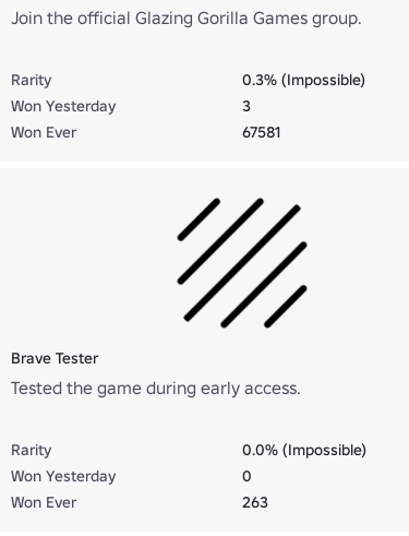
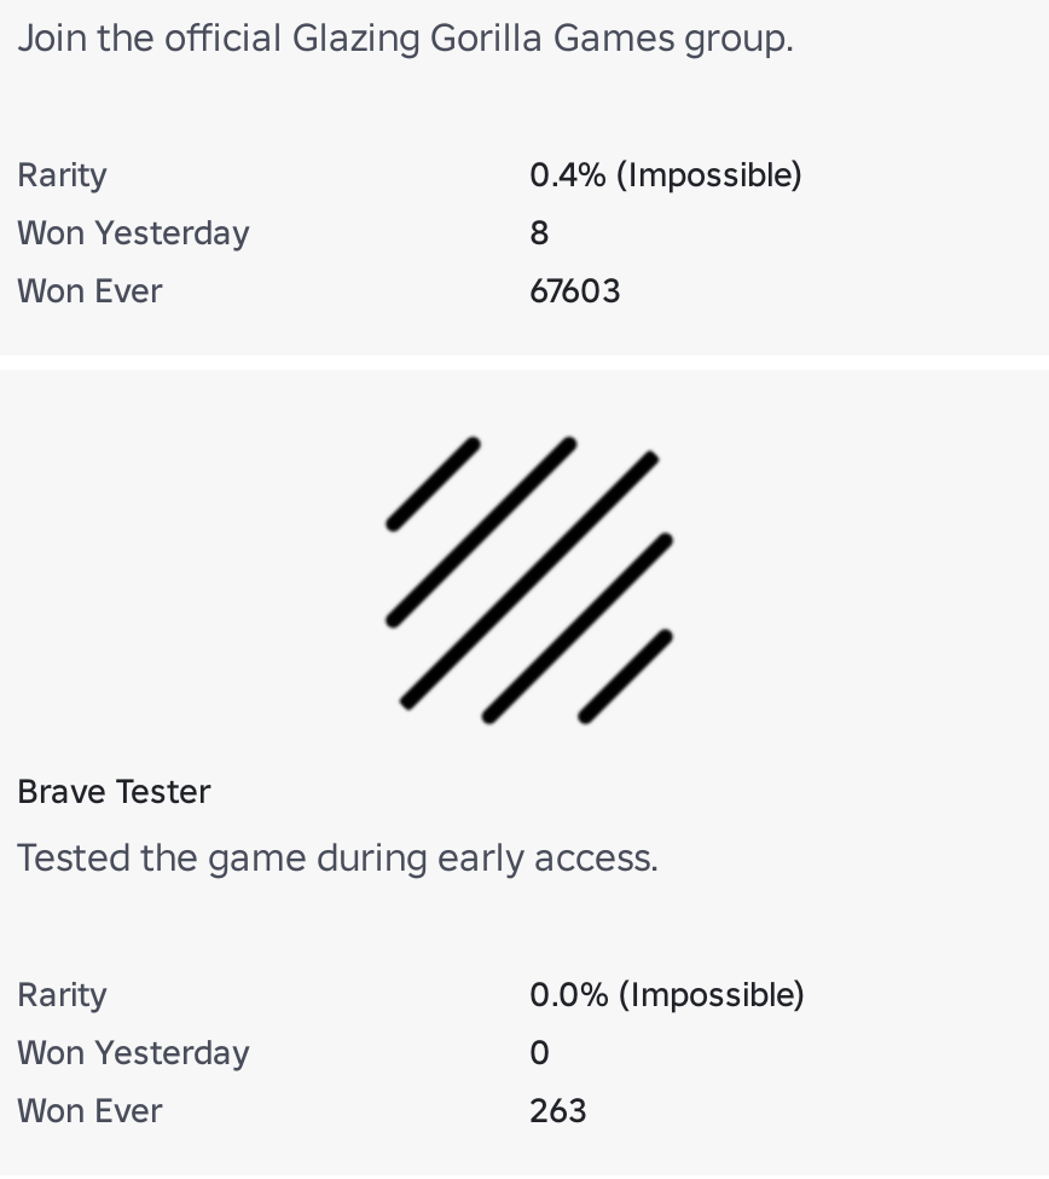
[242,69,365,89] 0.3% (Impossible) -> [529,151,802,195] 0.4% (Impossible)
[242,96,251,115] 3 -> [529,209,549,253] 8
[242,122,280,141] 67581 -> [529,267,621,311] 67603

